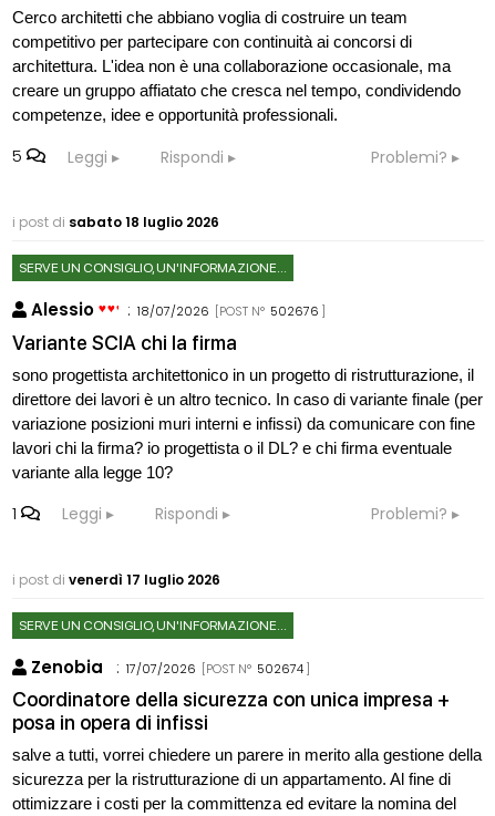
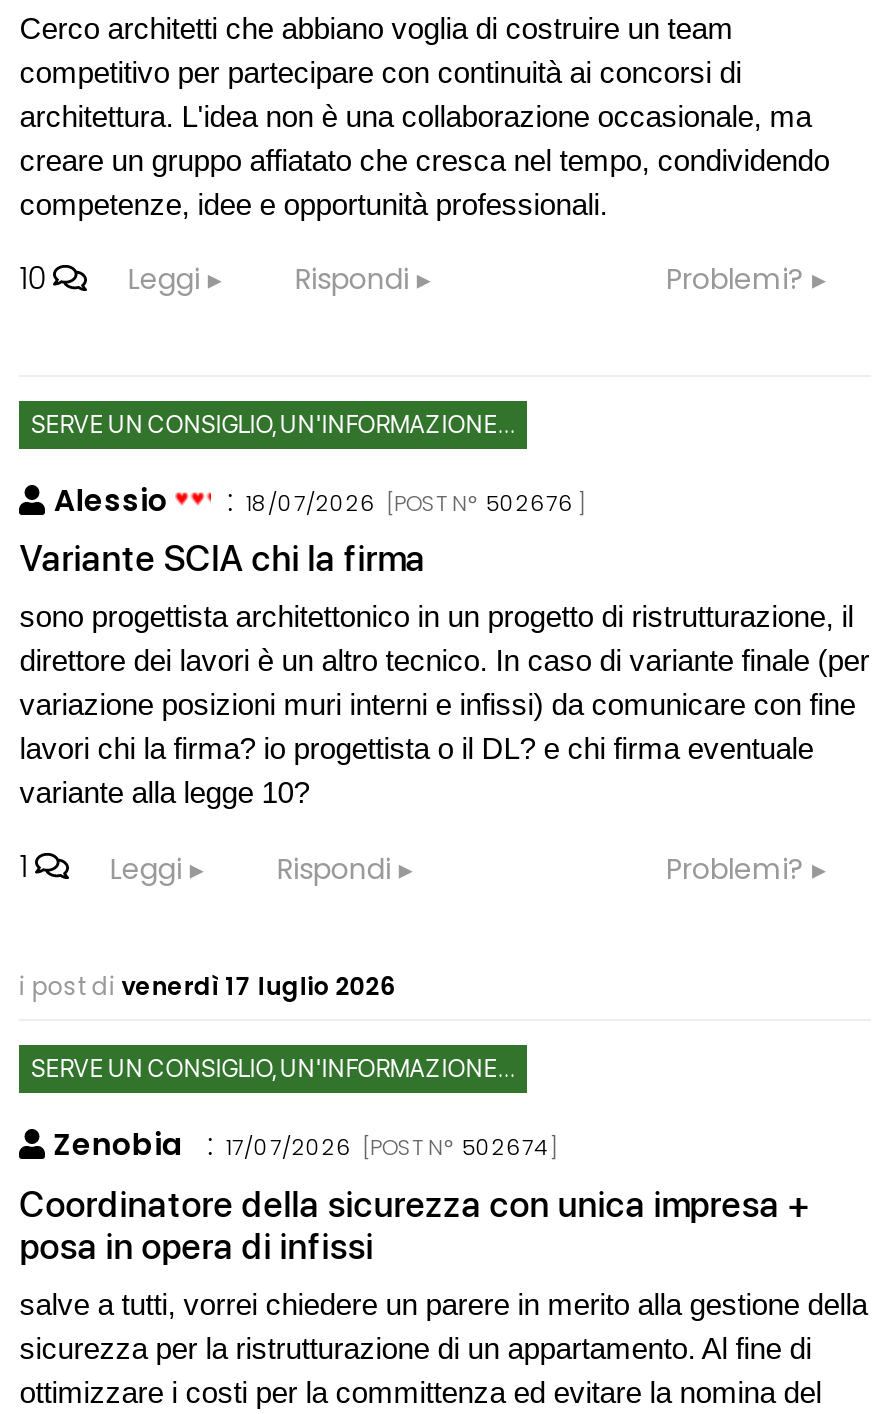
[12,144,108,168] 5 Leggi -> [19,256,200,299] 10 Leggi
[12,213,219,232] i post di sabato 18 luglio 2026 -> none

